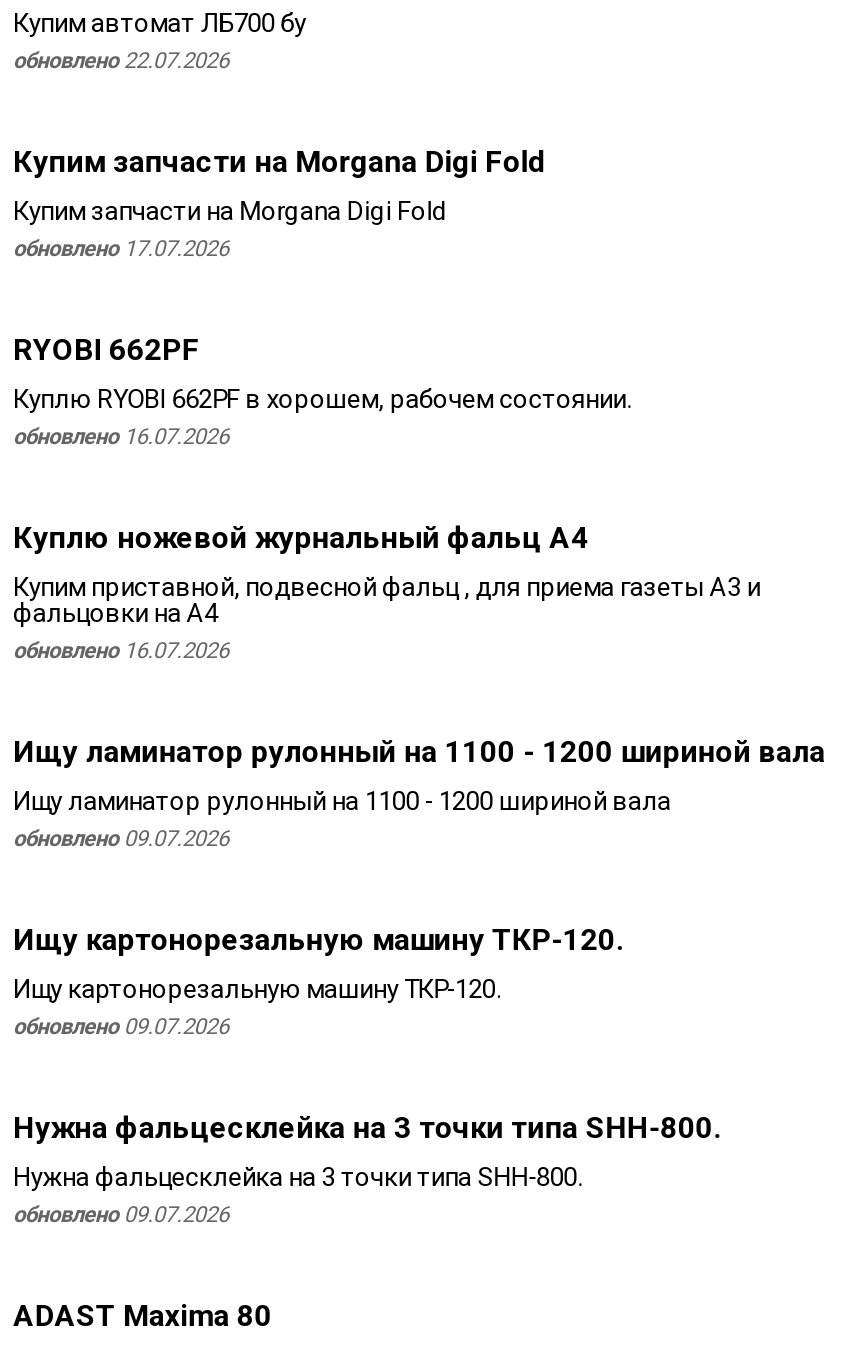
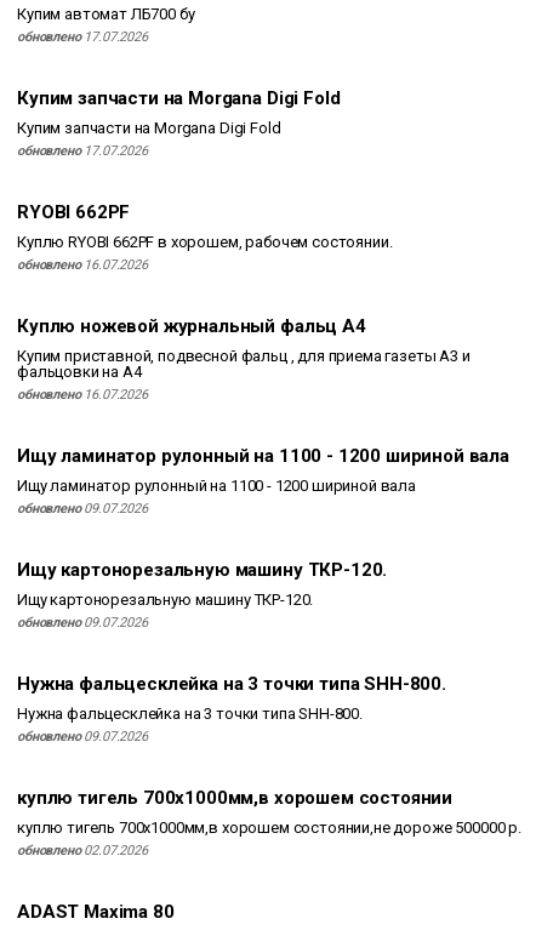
[13,48,229,74] обновлено 22.07.2026 -> [17,29,148,45] обновлено 17.07.2026
none -> [17,787,521,858] куплю тигель 700х1000мм,в хорошем состоянии | куплю тигель 700х1000мм,в хорошем состоянии,не дороже 500000 р. | обновлено02.07.2026

